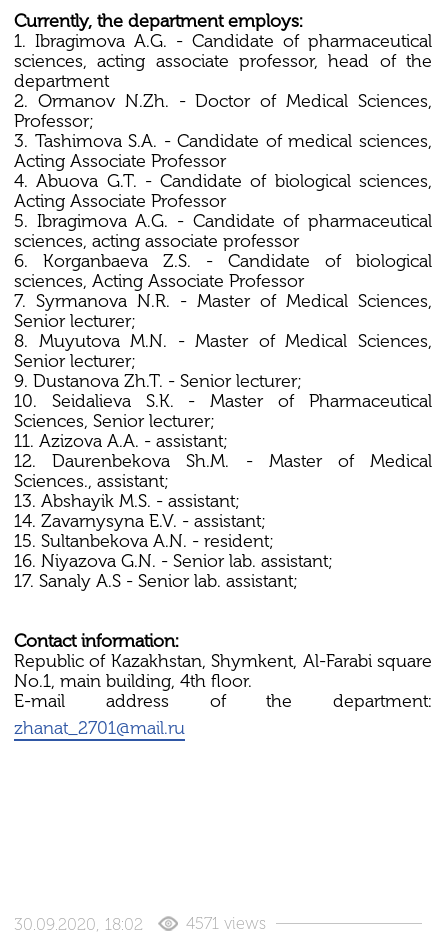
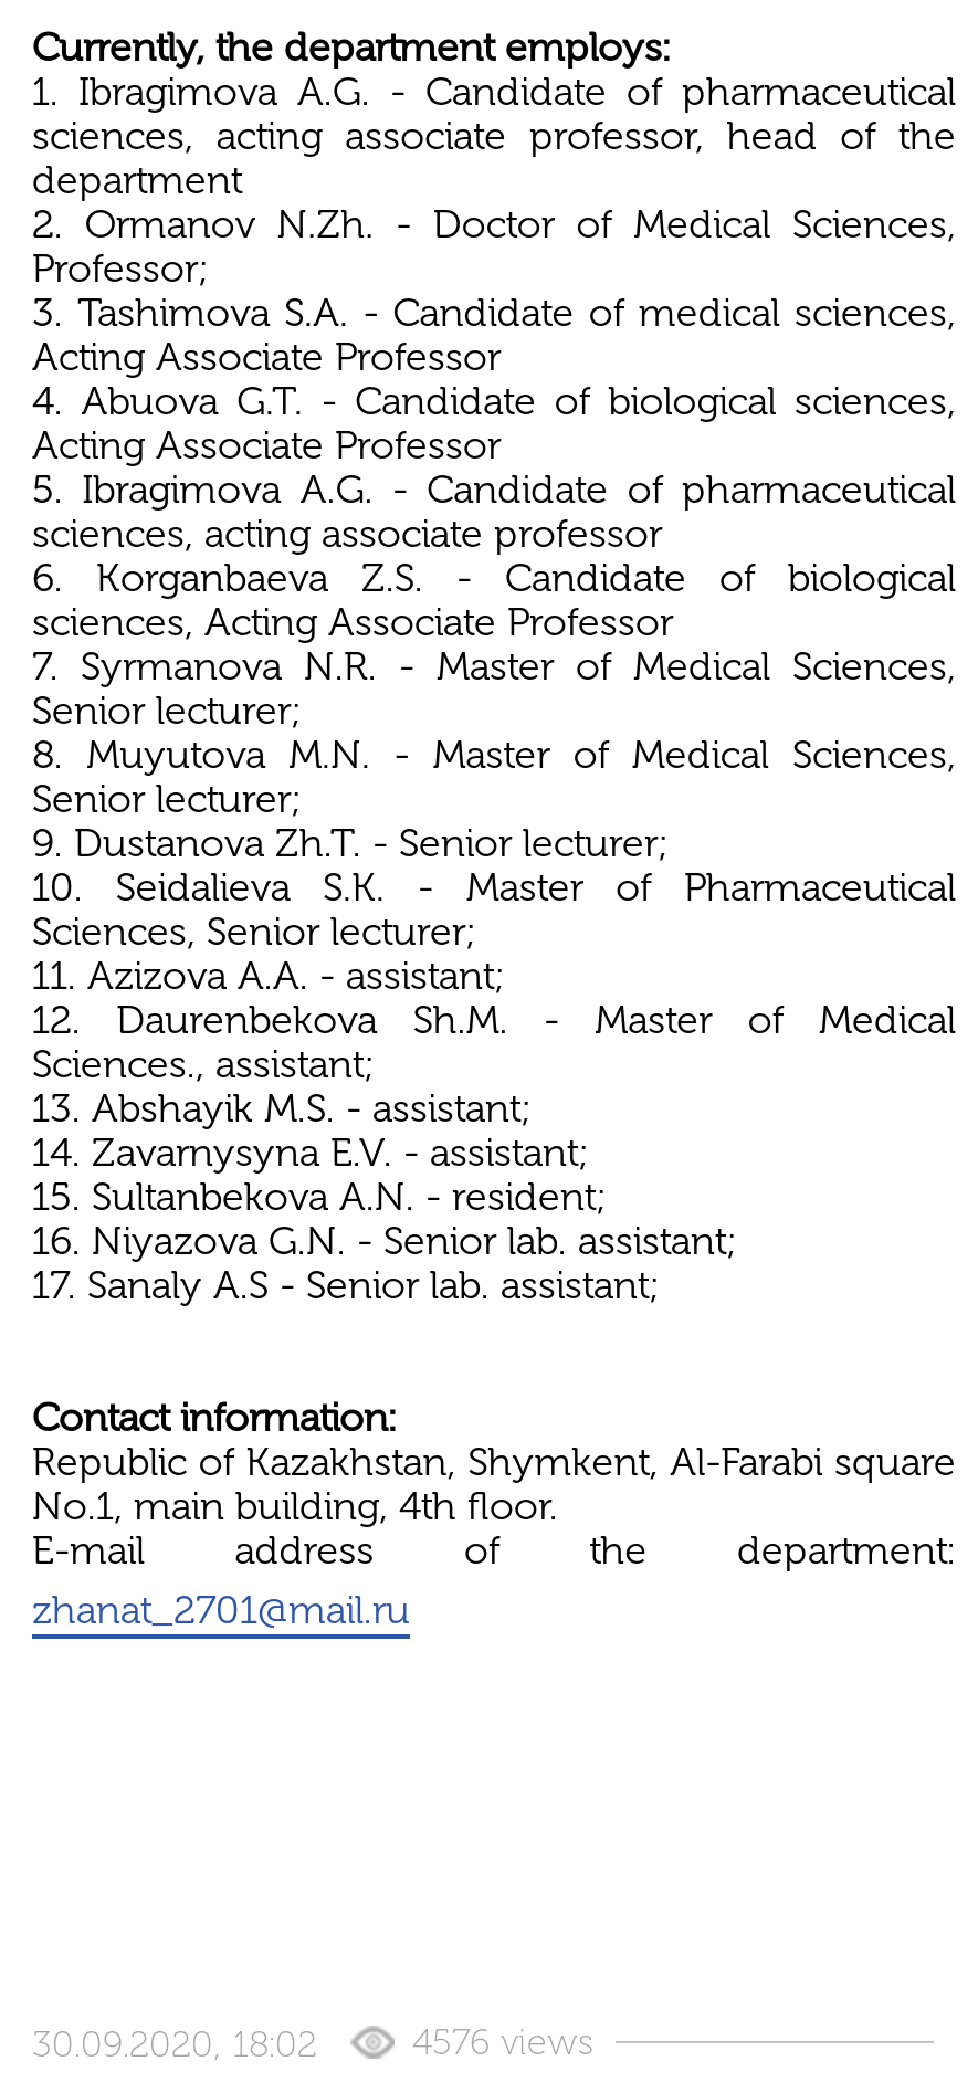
[186,914,266,933] 4571 views -> [412,2020,593,2062] 4576 views

